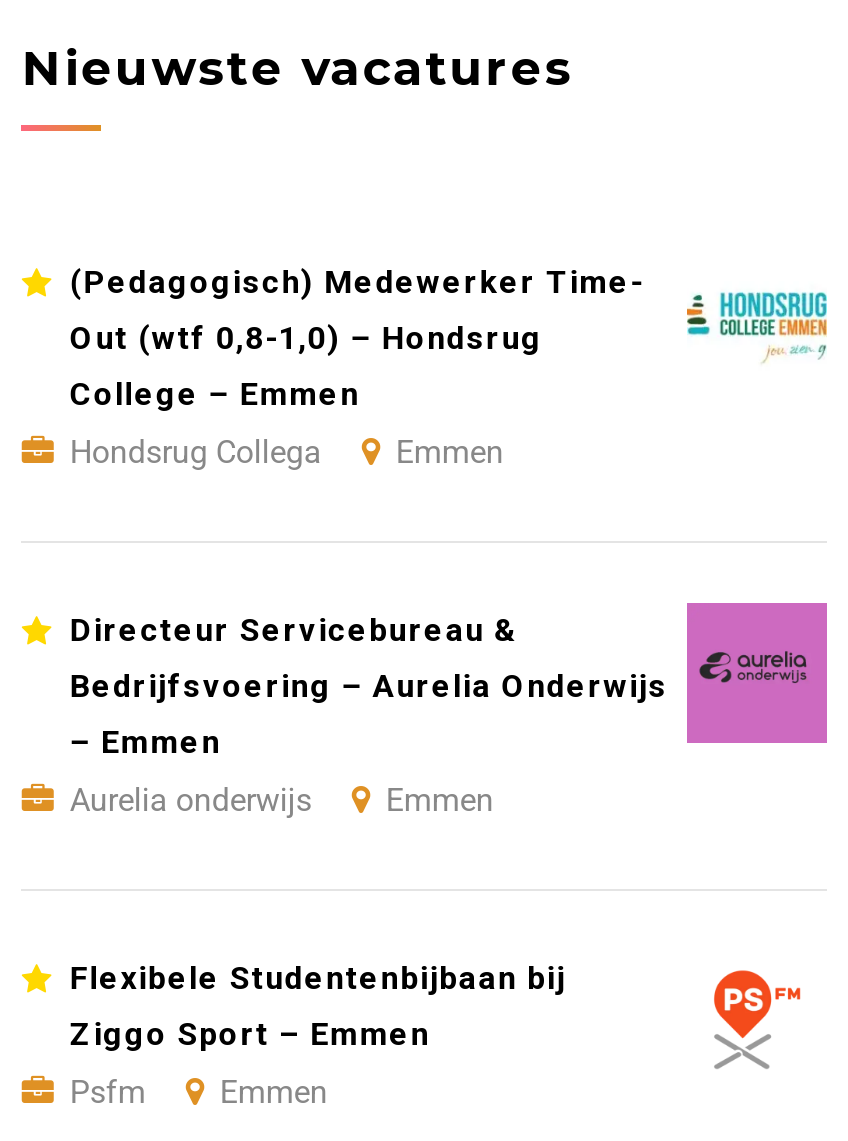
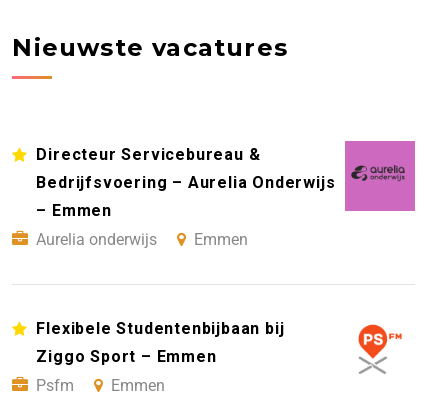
[70,262,829,470] [image] | (Pedagogisch) Medewerker Time- | Out (wtf 0,8-1,0) – Hondsrug | College – Emmen | Hondsrug Collega | Emmen -> none

